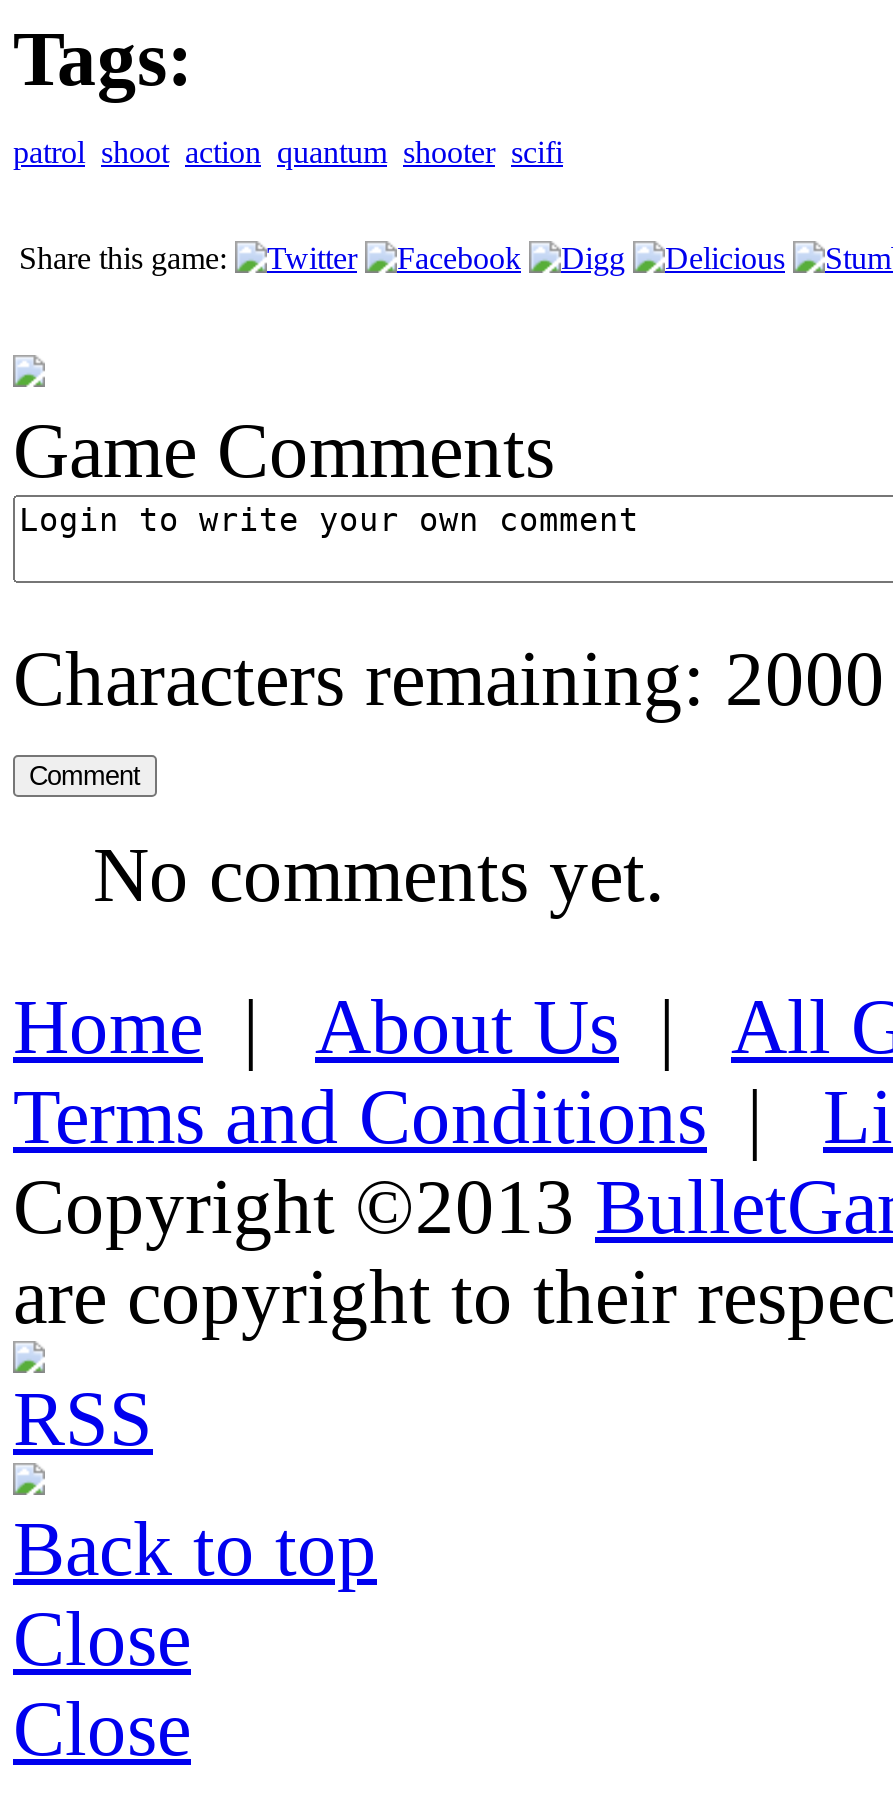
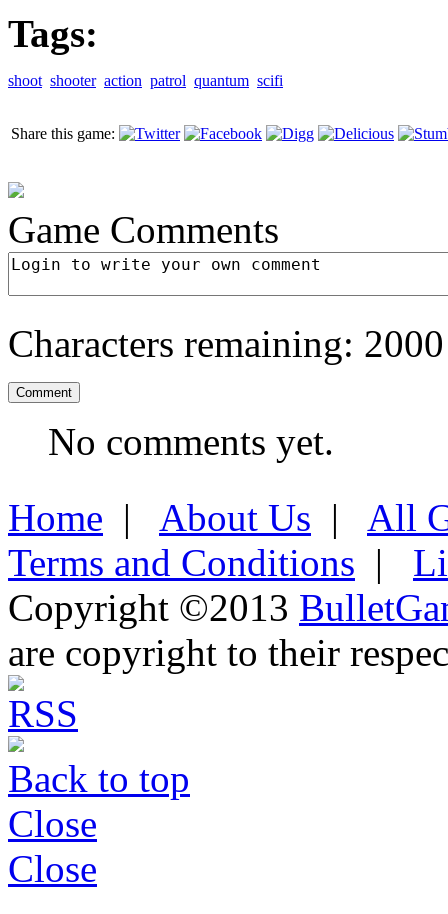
[13,134,563,168] patrol shoot action quantum shooter scifi -> [8,72,283,89] shoot shooter action patrol quantum scifi

